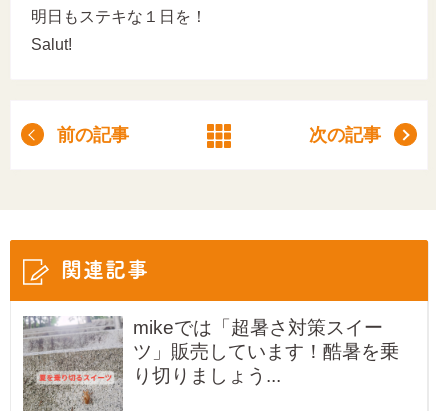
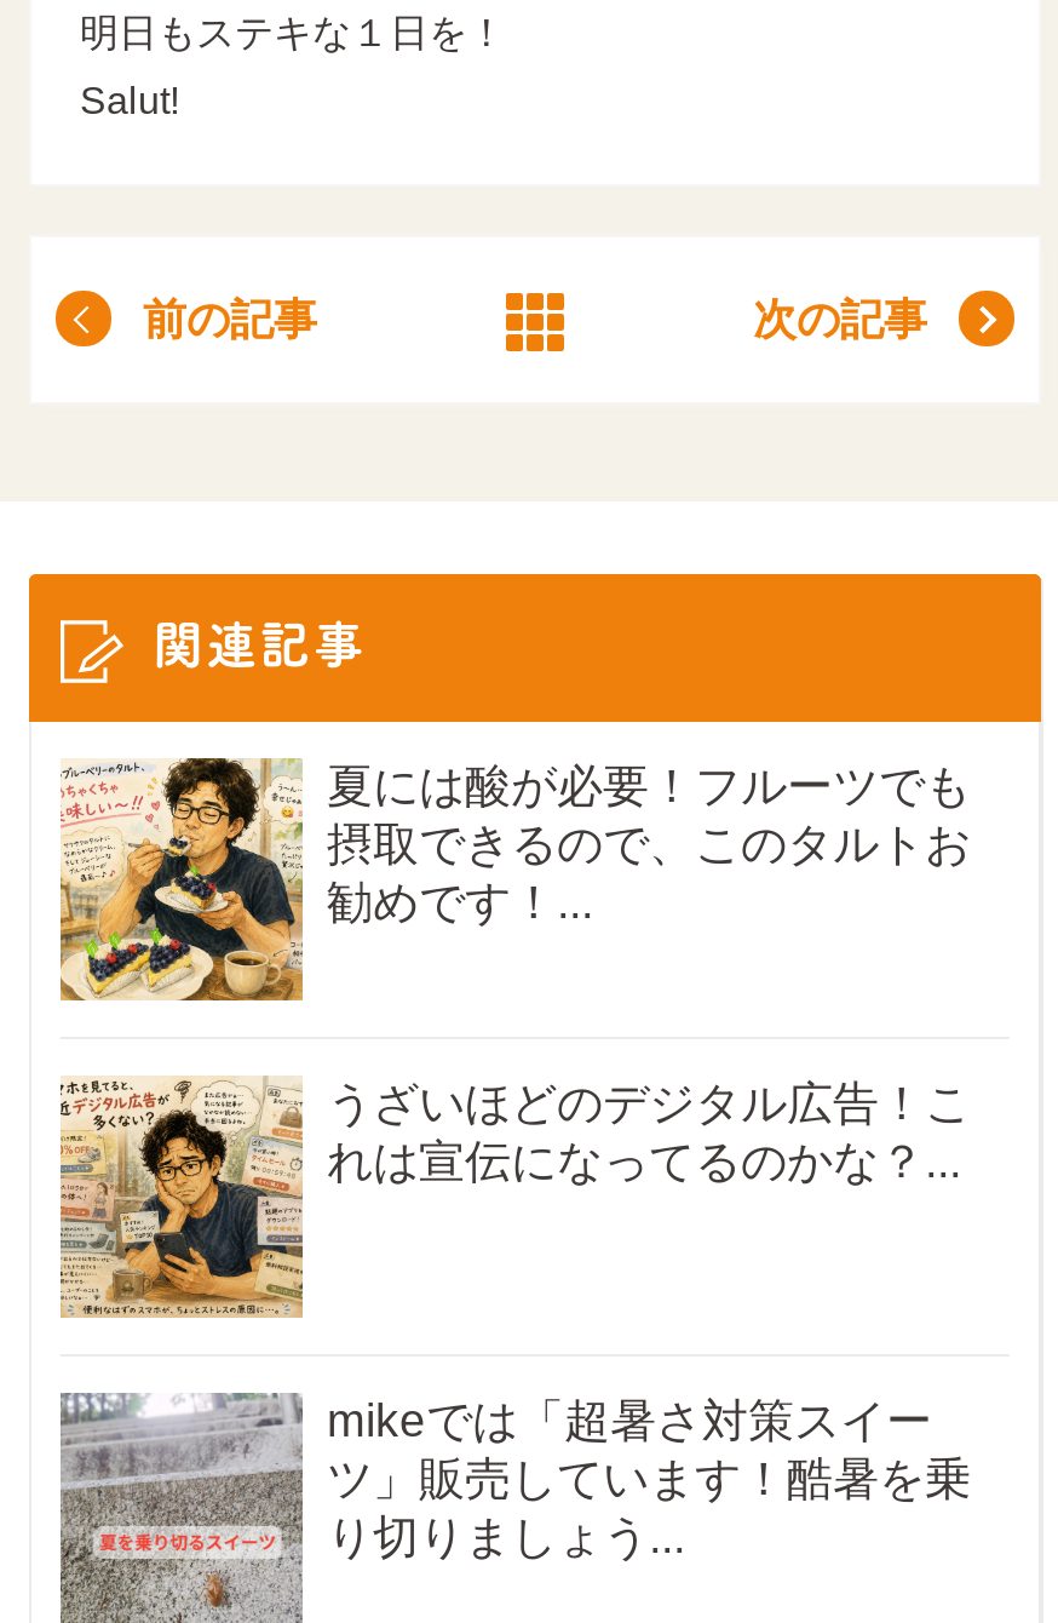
none -> [61,756,971,1003] [image] | 夏には酸が必要！フルーツでも | 摂取できるので、このタルトお | 勧めです！...
none -> [61,1076,971,1357] [image] | うざいほどのデジタル広告！こ | れは宣伝になってるのかな？...

